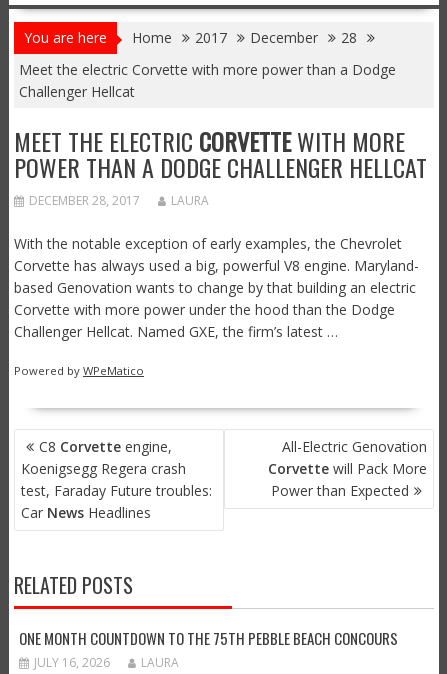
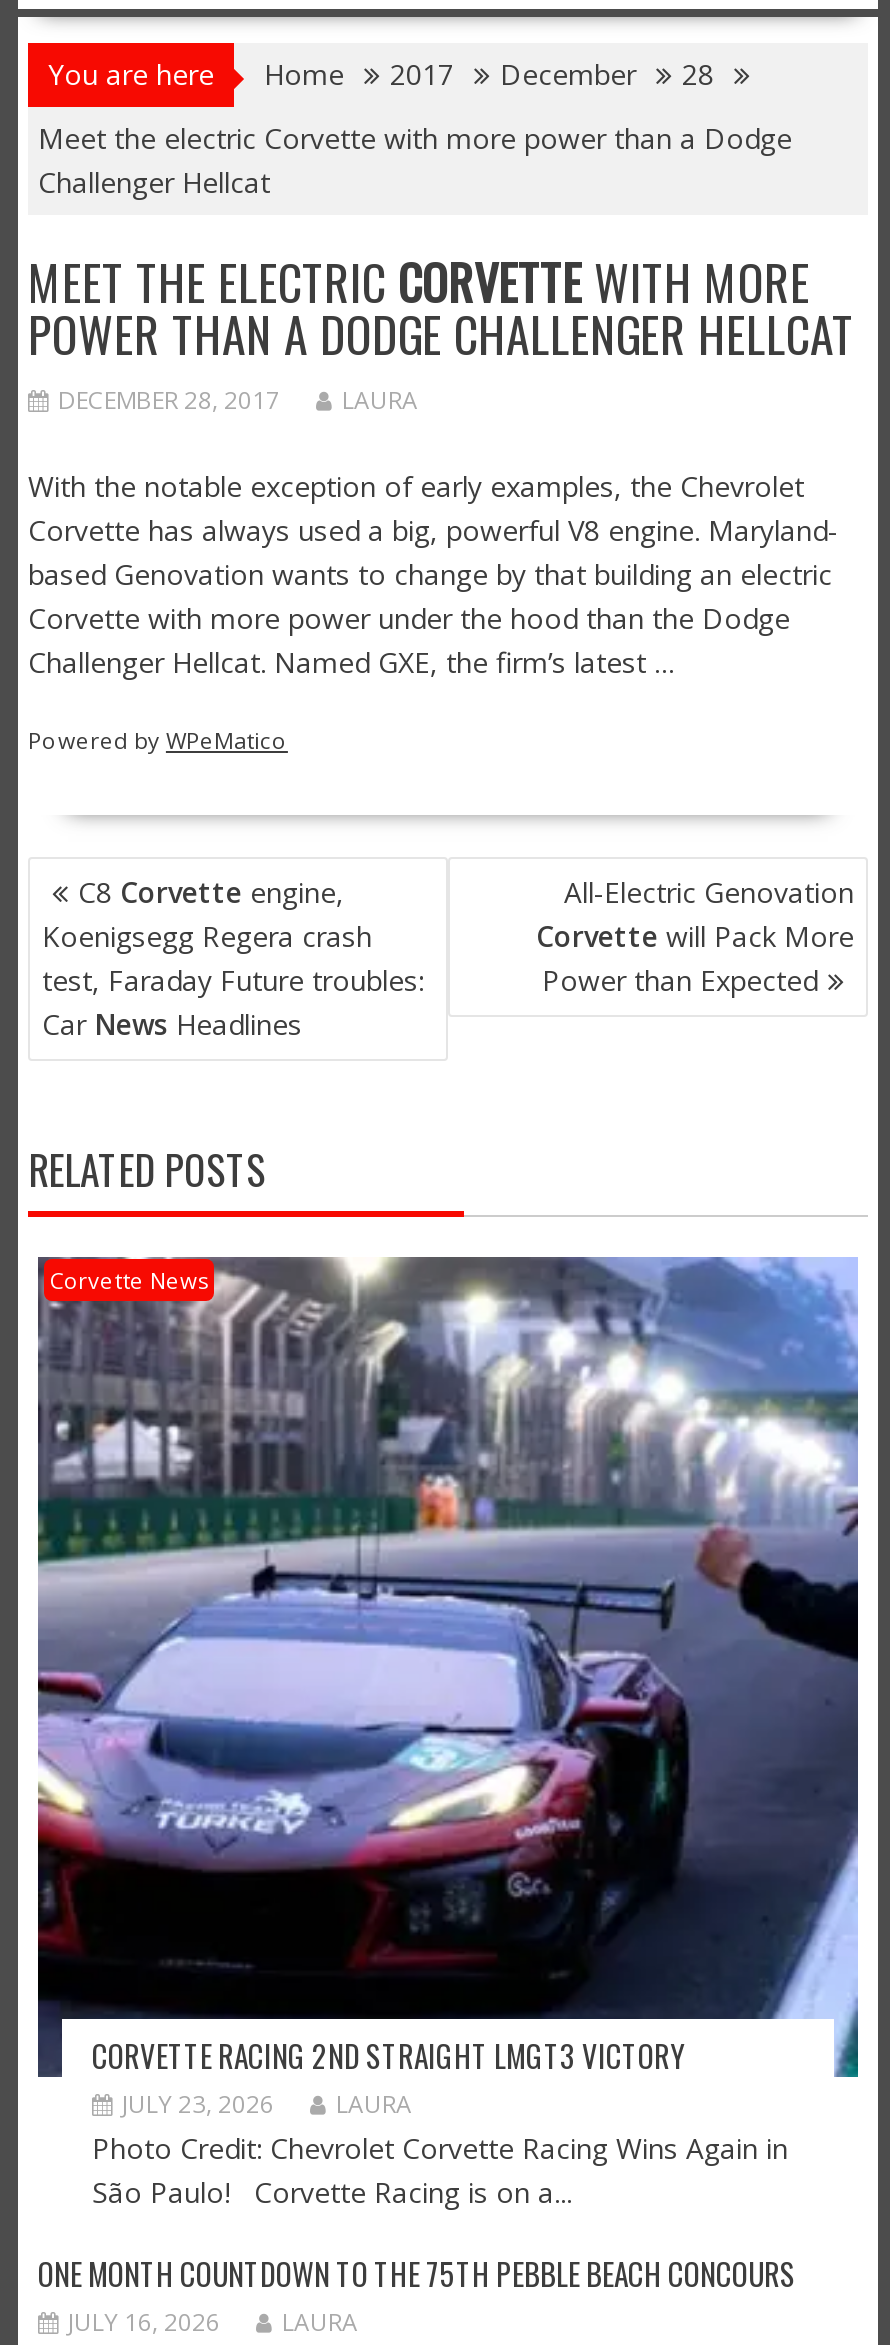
none -> [36,1255,860,2079] [image] | Corvette News
none -> [92,2033,788,2211] CORVETTE RACING 2ND STRAIGHT LMGT3 VICTORY | JULY 23, 2026 | LAURA | Photo Credit: Chevrolet Corvette Racing Wins Again in | São Paulo! Corvette Racing is on a...

